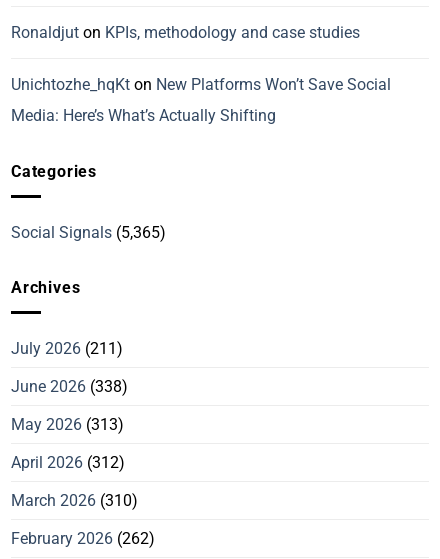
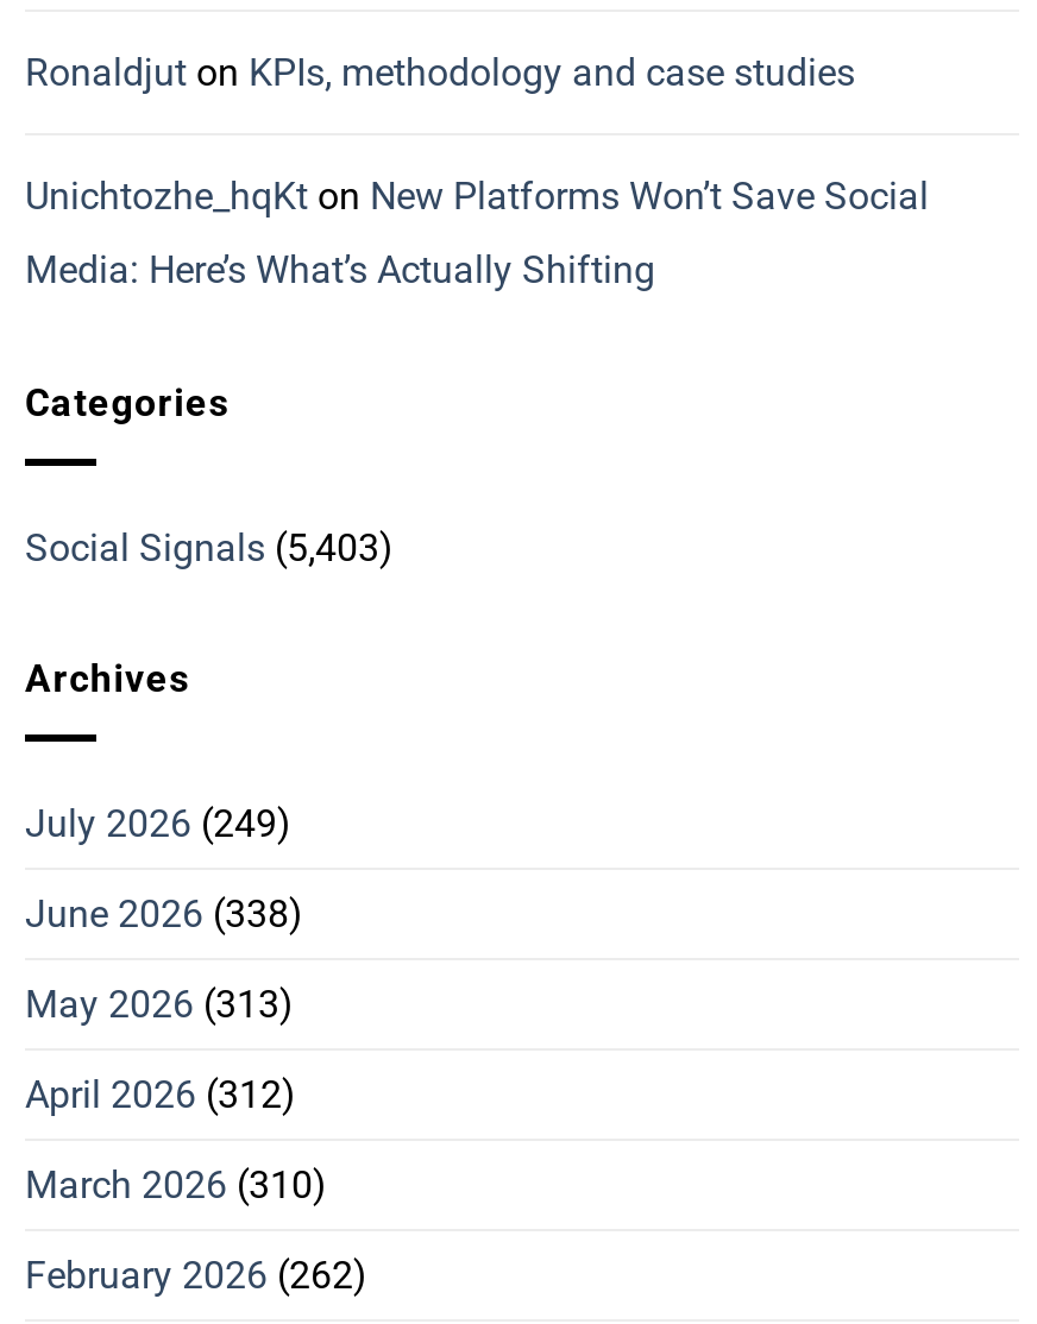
[11,223,166,242] Social Signals (5,365) -> [25,525,394,570] Social Signals (5,403)
[11,338,123,357] July 2026 (211) -> [25,800,291,845] July 2026 (249)

